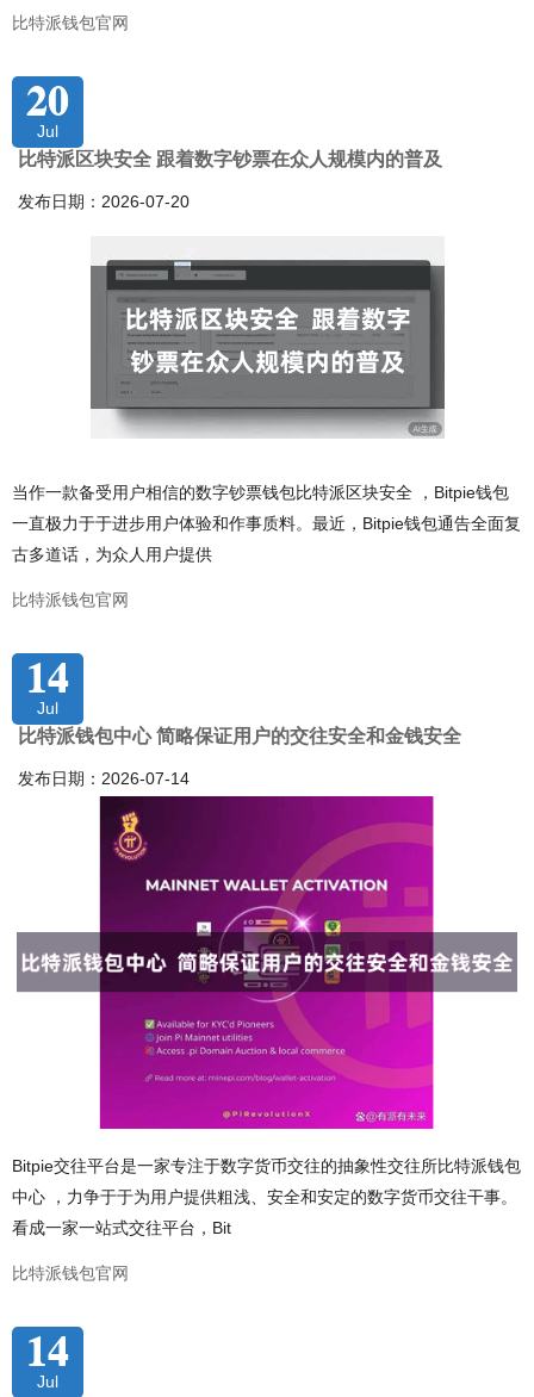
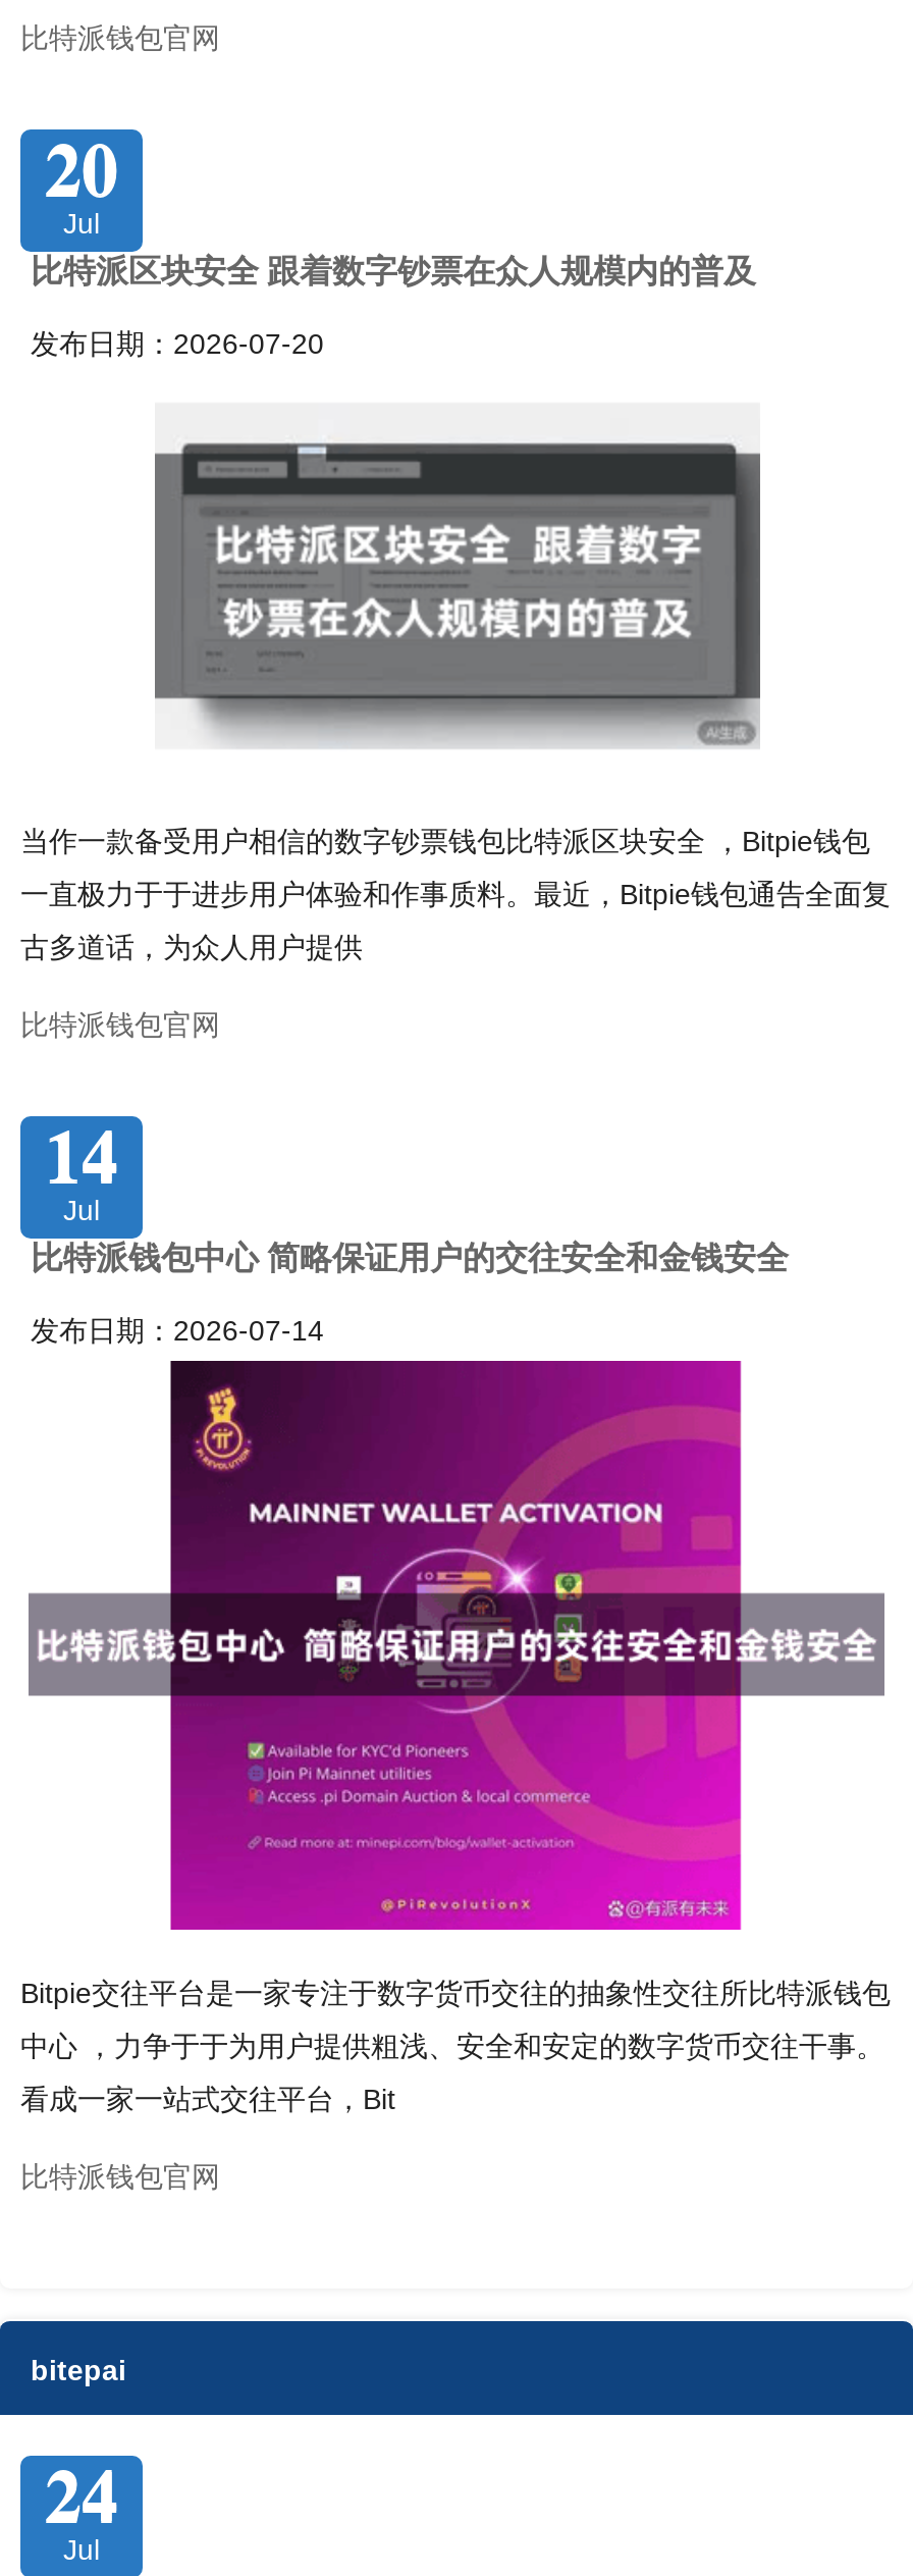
[26,1317,69,1379] 14 -> [31,2354,126,2545] bitepai | 24

